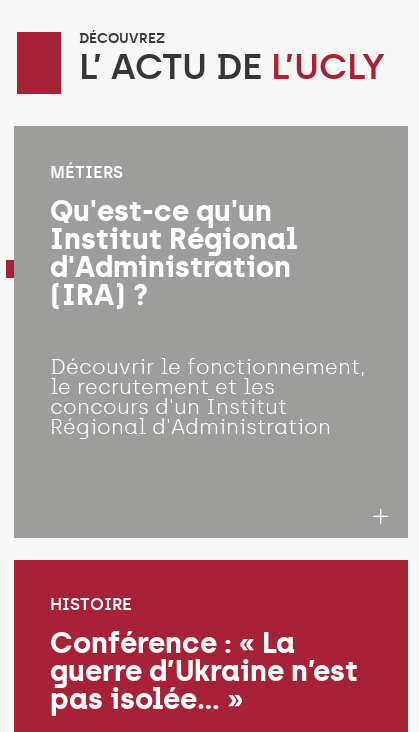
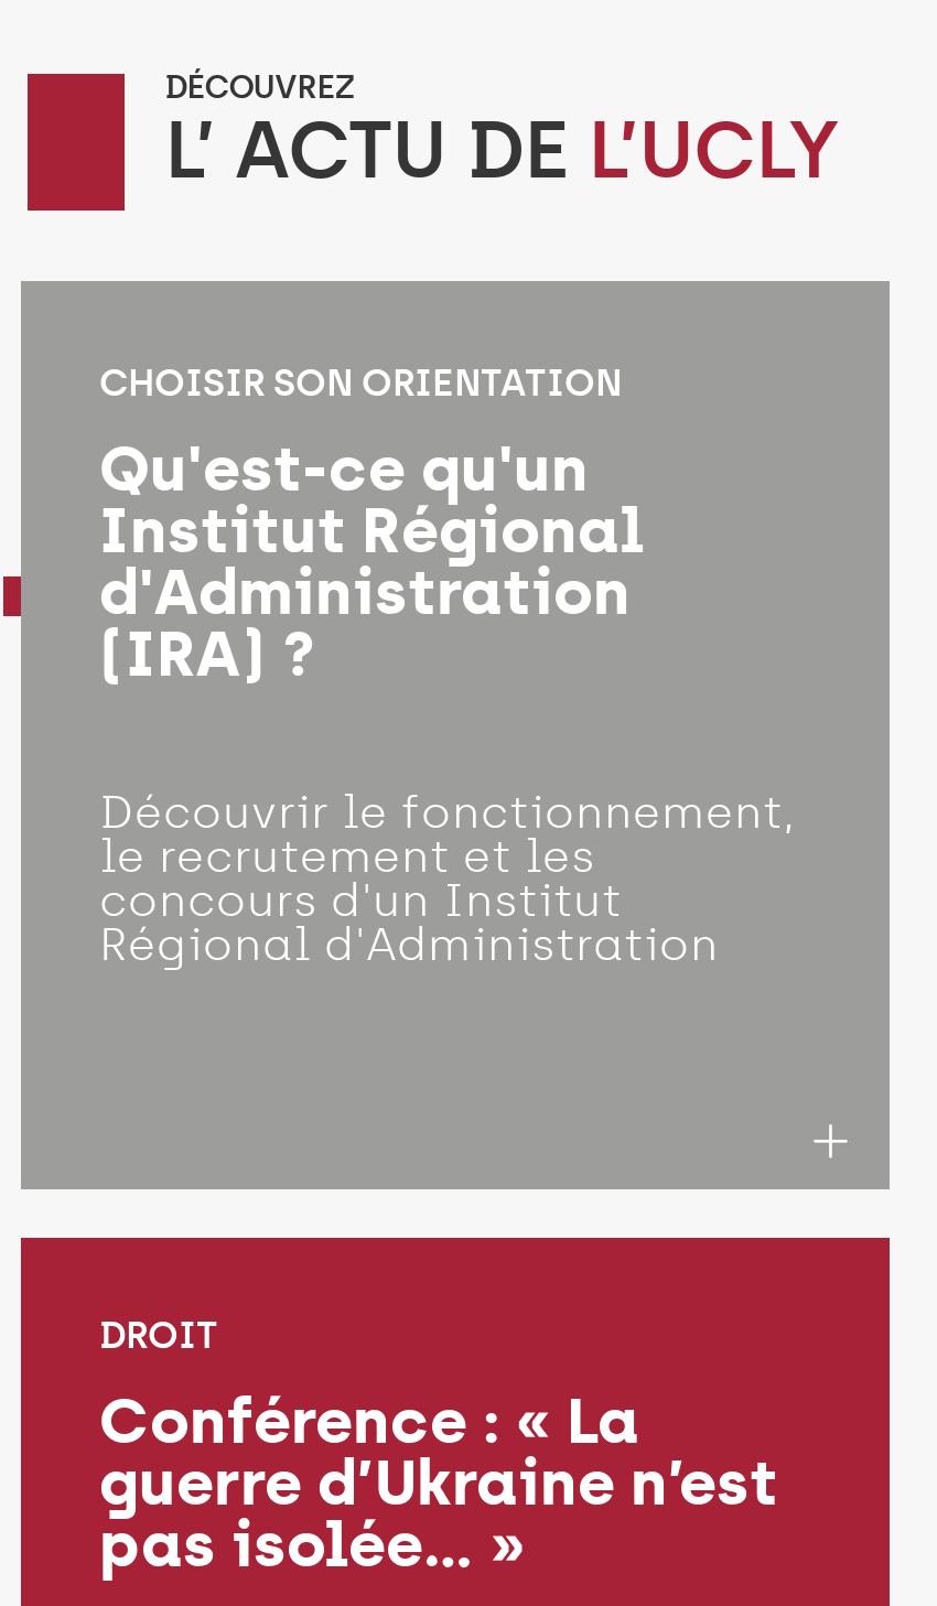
[49,162,122,182] MÉTIERS -> [99,360,622,404] CHOISIR SON ORIENTATION
[49,594,131,614] HISTOIRE -> [99,1313,218,1357] DROIT

